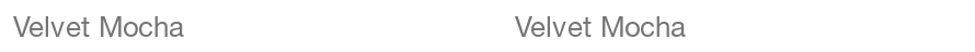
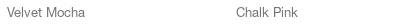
[515,8,686,42] Velvet Mocha -> [236,3,298,19] Chalk Pink

